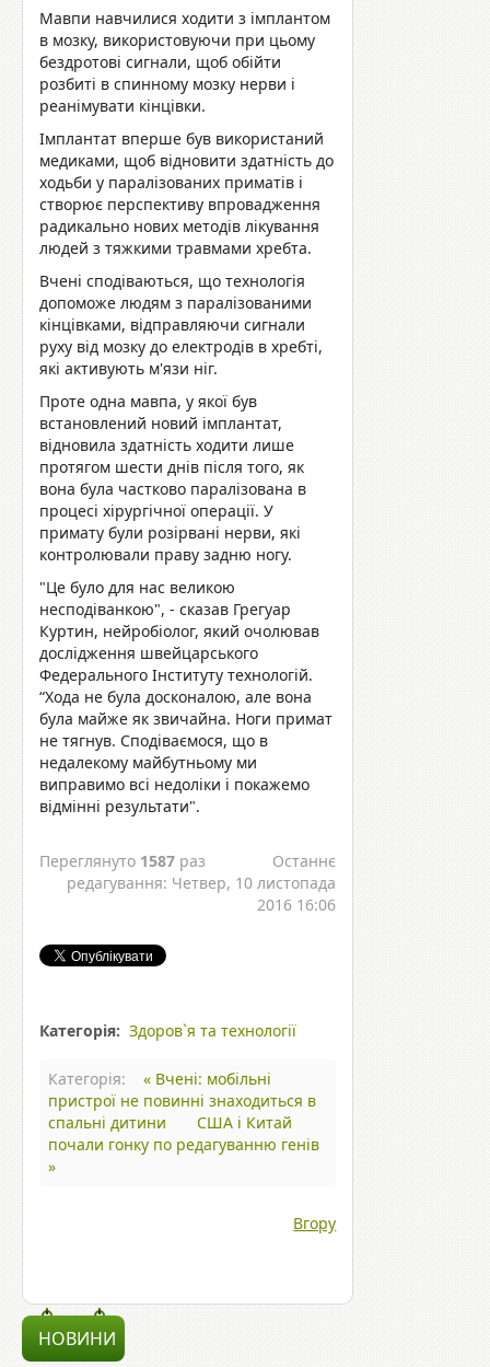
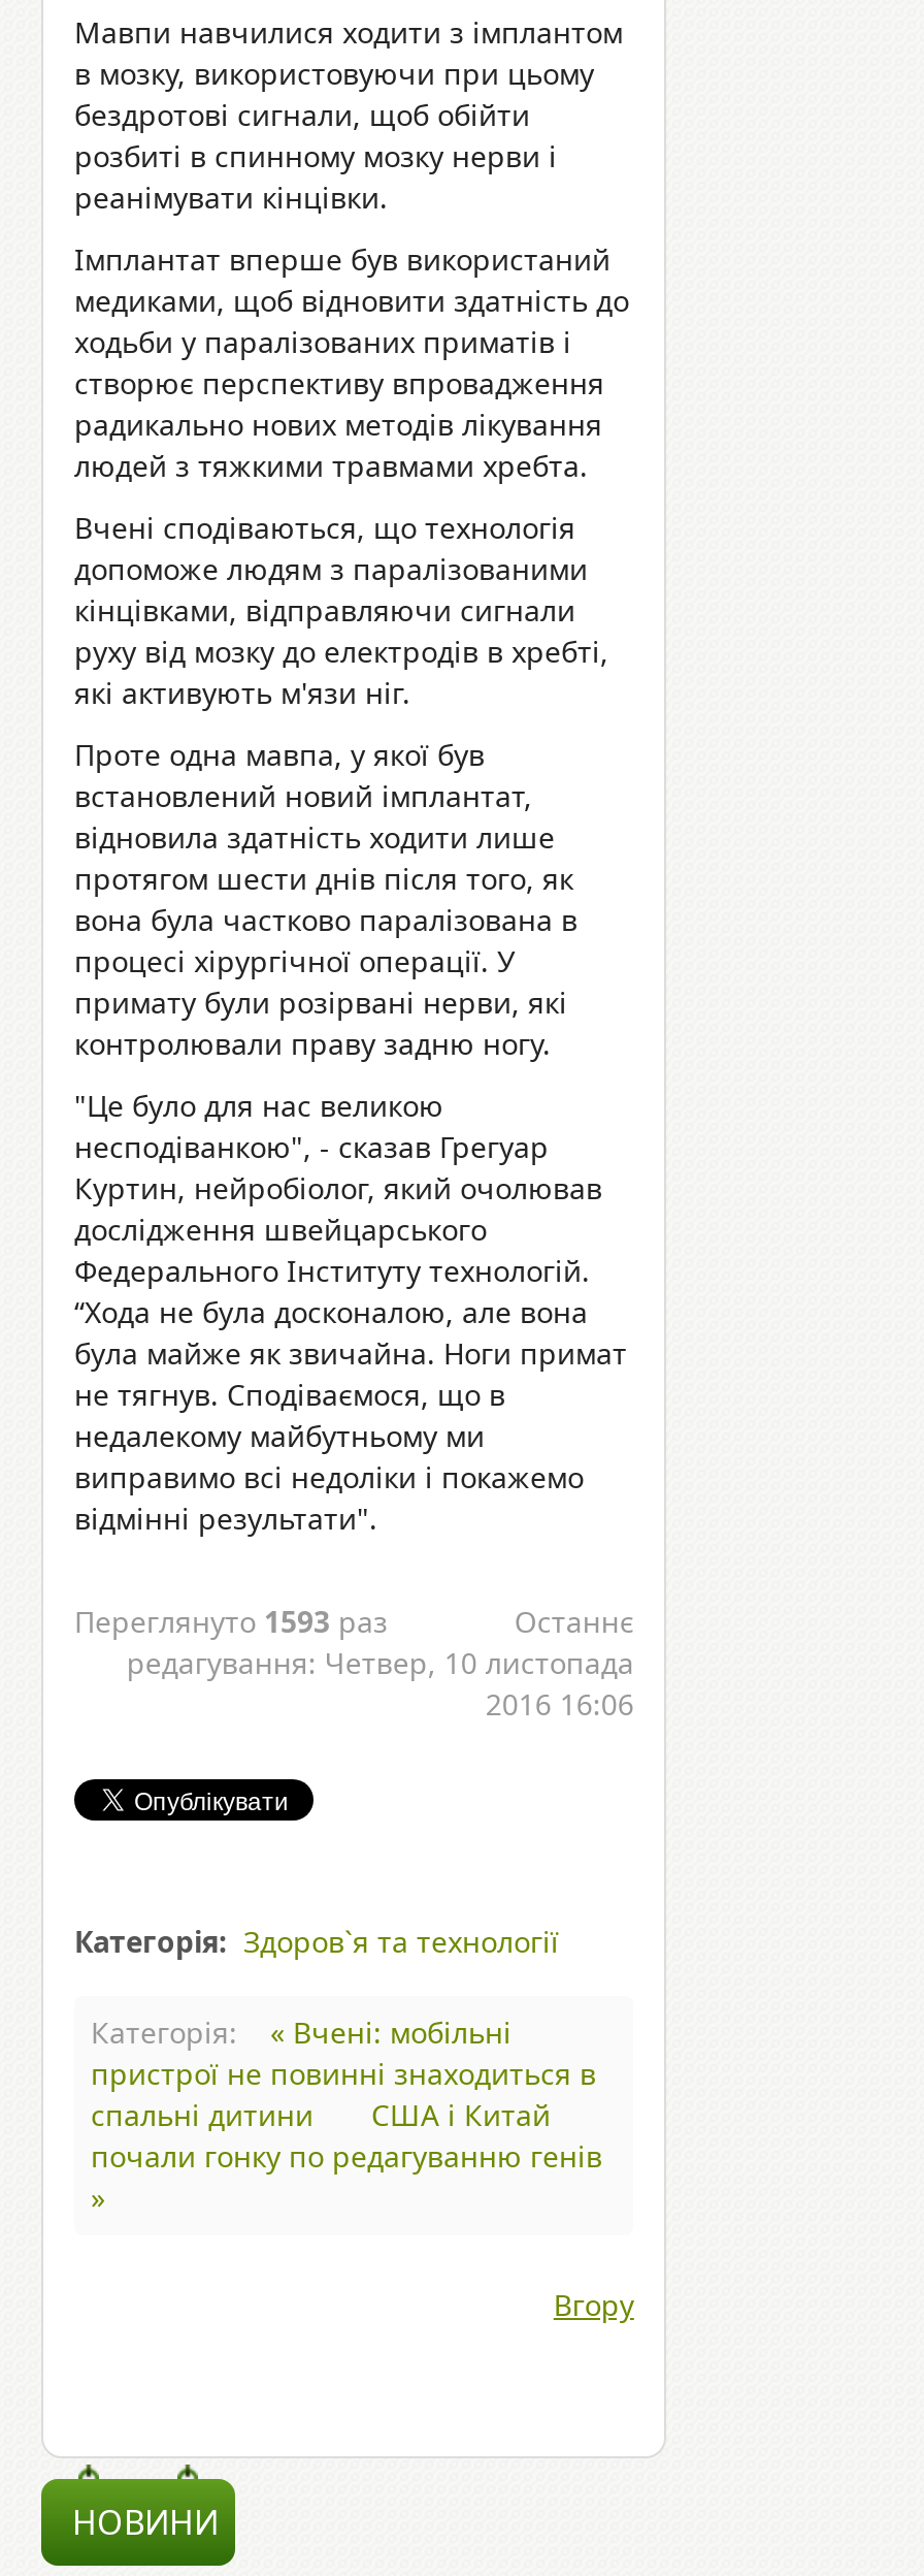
[39,850,206,871] Переглянуто 1587 раз -> [74,1602,388,1641] Переглянуто 1593 раз

